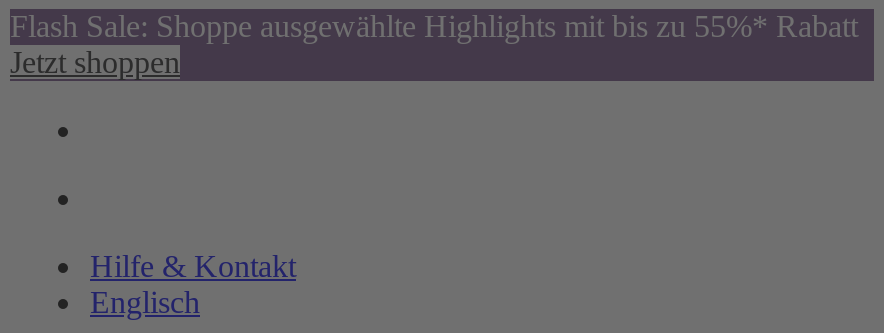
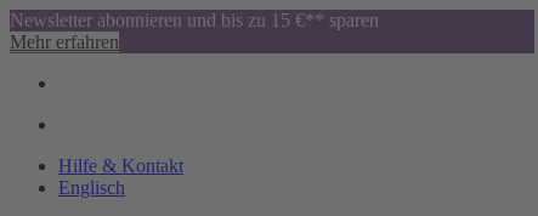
[10,9,858,79] Flash Sale: Shoppe ausgewählte Highlights mit bis zu 55%* Rabatt | Jetzt shoppen -> [10,10,379,52] Newsletter abonnieren und bis zu 15 €** sparen | Mehr erfahren

